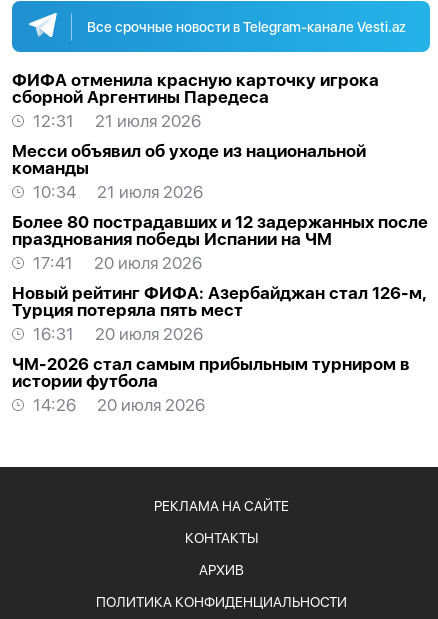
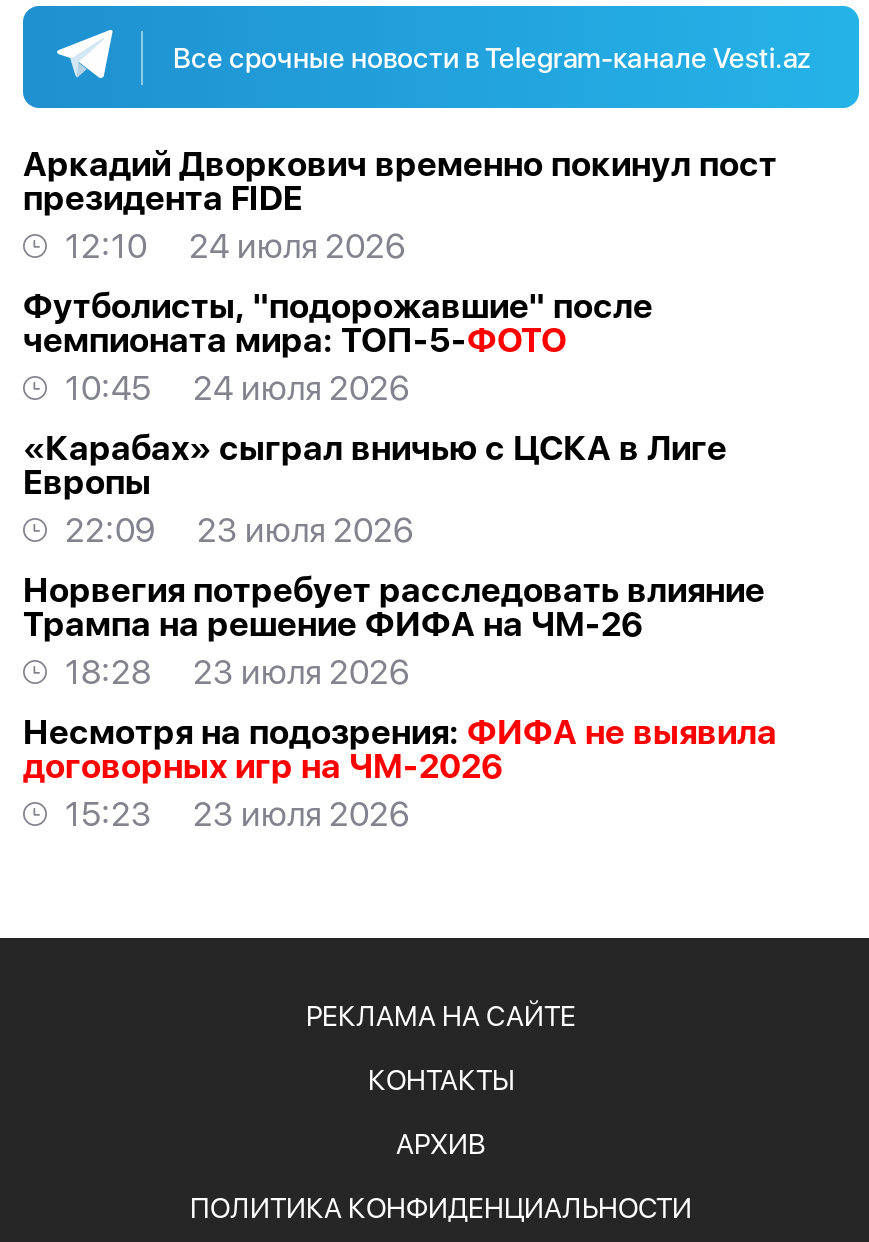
[12,70,379,131] ФИФА отменила красную карточку игрока | сборной Аргентины Паредеса | 12:31 | 21 июля 2026 -> [23,145,777,267] Аркадий Дворкович временно покинул пост | президента FIDE | 12:10 | 24 июля 2026
[12,141,366,202] Месси объявил об уходе из национальной | команды | 10:34 | 21 июля 2026 -> [23,287,653,409] Футболисты, "подорожавшие" после | чемпионата мира: ТОП-5-ФОТО | 10:45 | 24 июля 2026
[12,212,428,273] Более 80 пострадавших и 12 задержанных после | празднования победы Испании на ЧМ | 17:41 | 20 июля 2026 -> [23,429,727,551] «Карабах» сыграл вничью с ЦСКА в Лиге | Европы | 22:09 | 23 июля 2026
[12,283,427,344] Новый рейтинг ФИФА: Азербайджан стал 126-м, | Турция потеряла пять мест | 16:31 | 20 июля 2026 -> [23,571,765,693] Норвегия потребует расследовать влияние | Трампа на решение ФИФА на ЧМ-26 | 18:28 | 23 июля 2026
[12,354,410,415] ЧМ-2026 стал самым прибыльным турниром в | истории футбола | 14:26 | 20 июля 2026 -> [23,713,777,835] Несмотря на подозрения: ФИФА не выявила | договорных игр на ЧМ-2026 | 15:23 | 23 июля 2026

